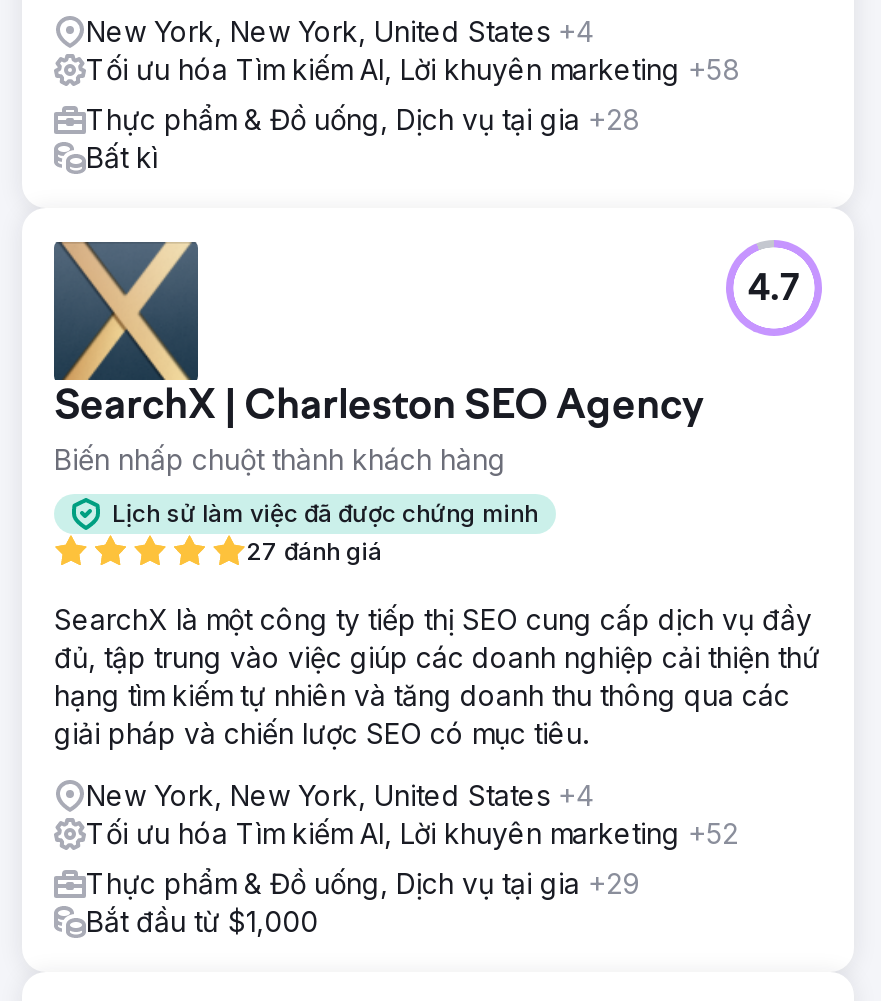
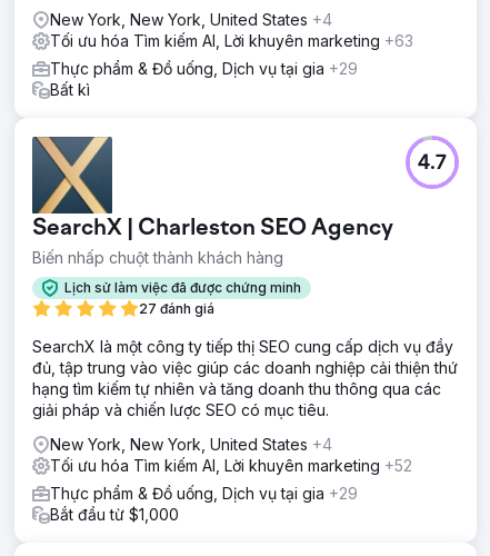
[86,51,740,85] Tối ưu hóa Tìm kiếm AI, Lời khuyên marketing +58 -> [50,31,413,50] Tối ưu hóa Tìm kiếm AI, Lời khuyên marketing +63
[86,101,640,135] Thực phẩm & Đồ uống, Dịch vụ tại gia +28 -> [50,58,358,77] Thực phẩm & Đồ uống, Dịch vụ tại gia +29

